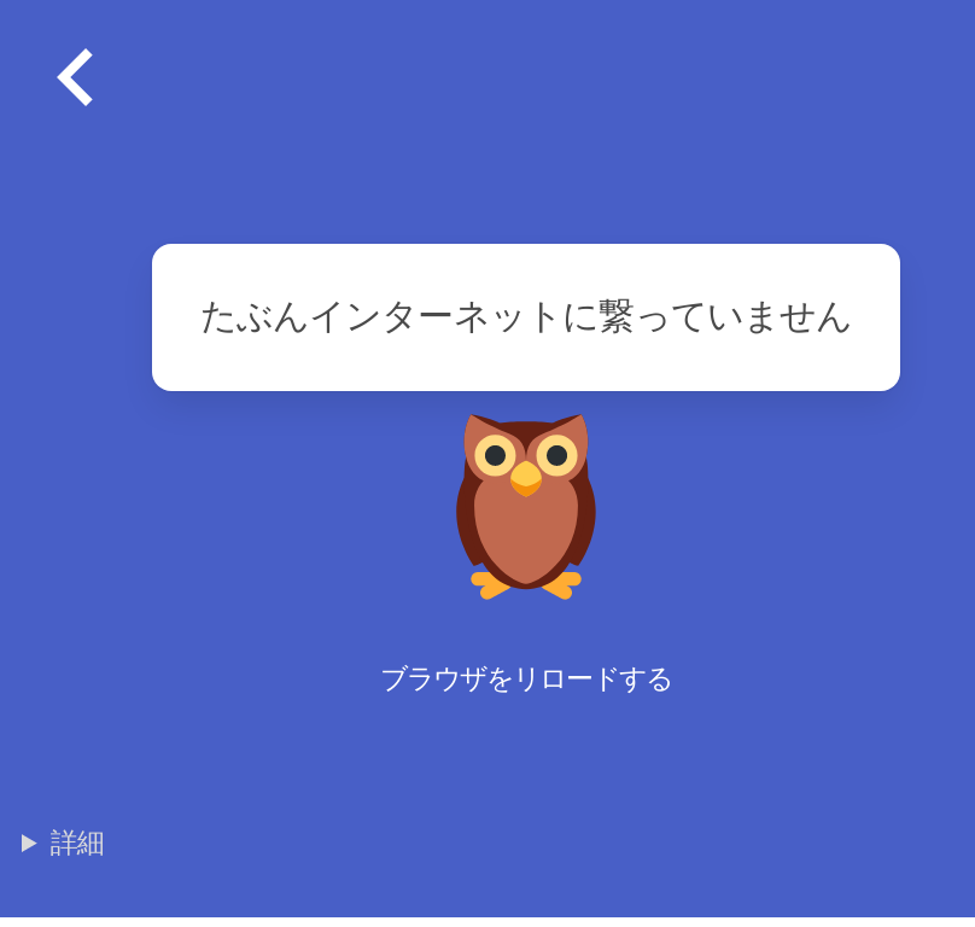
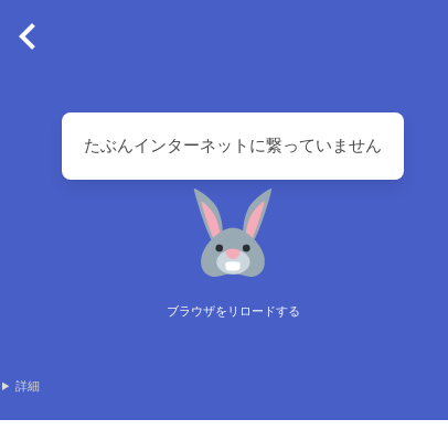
[444,413,608,601] [image] -> [194,189,271,277] [image]

